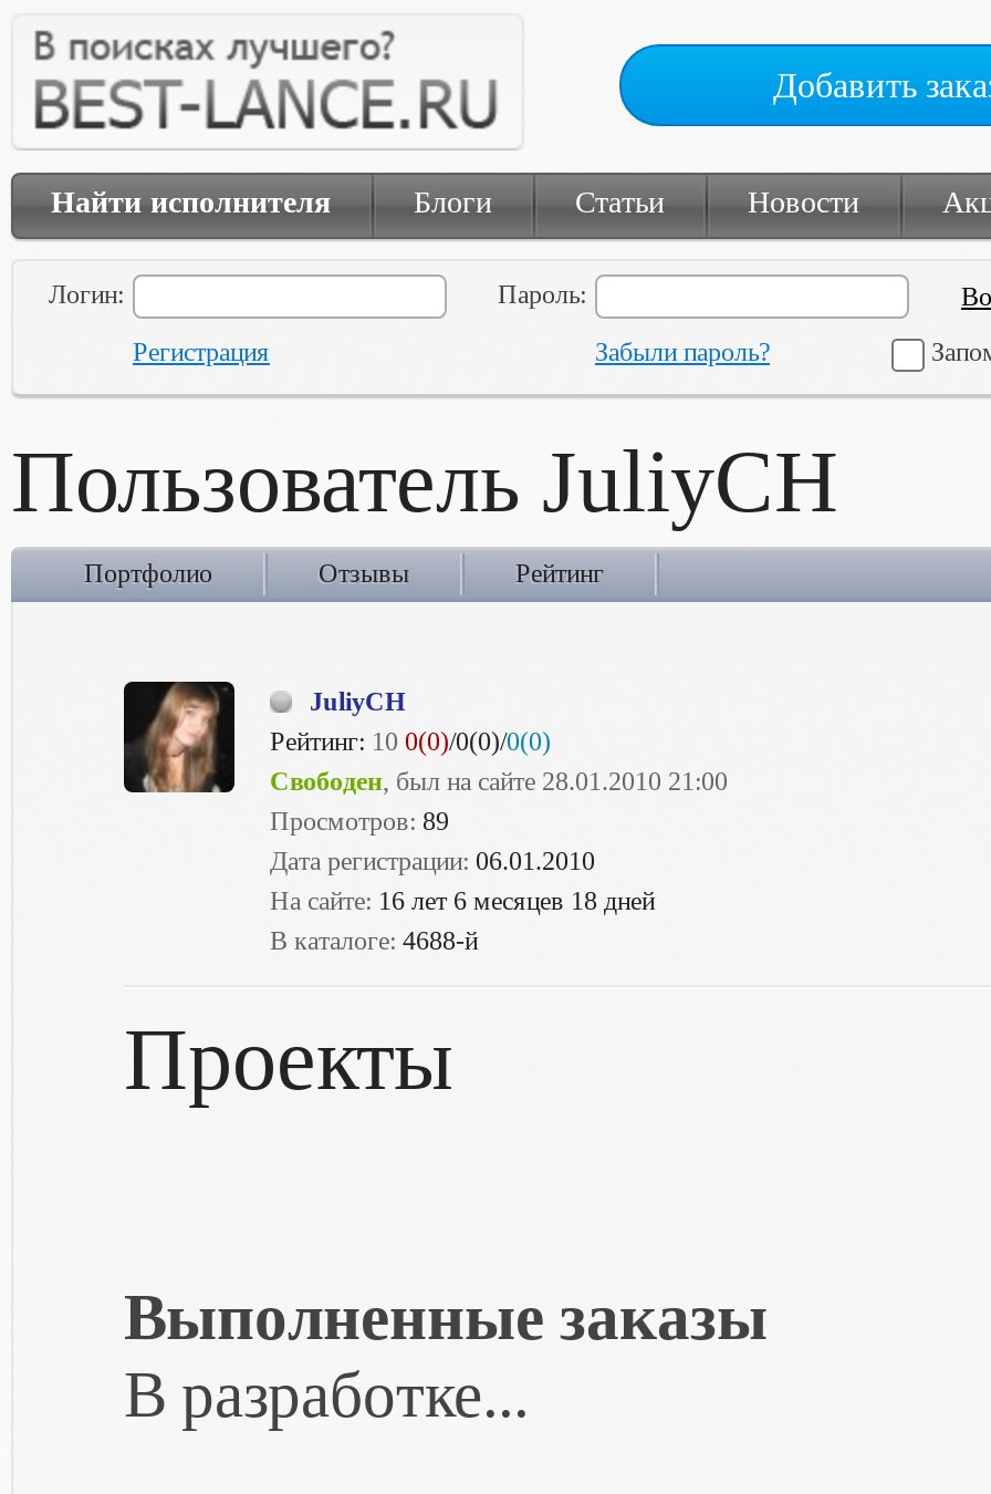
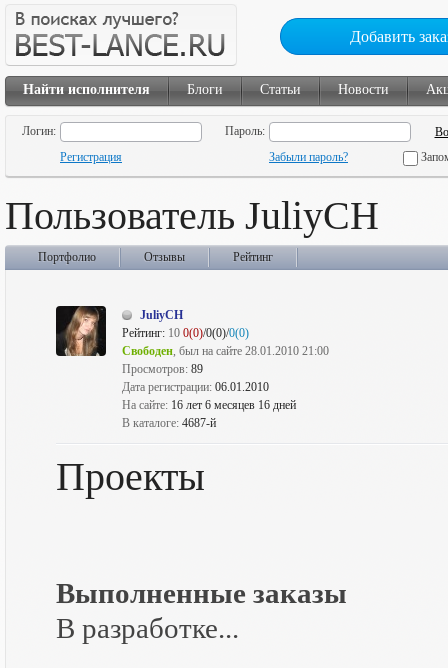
[270,885,655,916] На сайте: 16 лет 6 месяцев 18 дней -> [122,398,296,412] На сайте: 16 лет 6 месяцев 16 дней
[270,925,478,956] В каталоге: 4688-й -> [122,416,216,430] В каталоге: 4687-й

